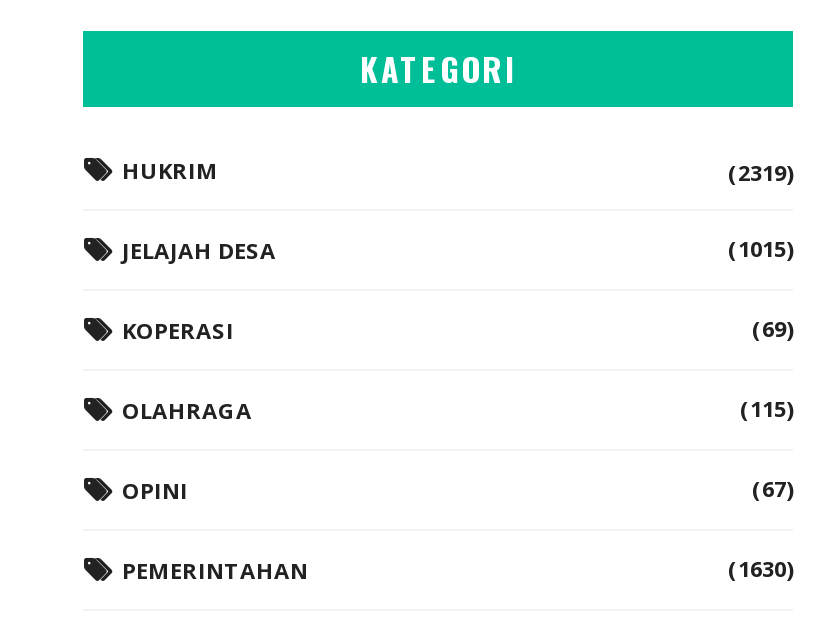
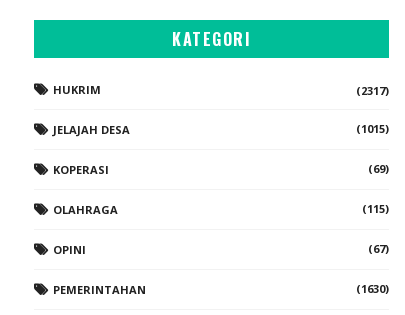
[728,156,794,186] (2319) -> [356,83,389,98] (2317)

